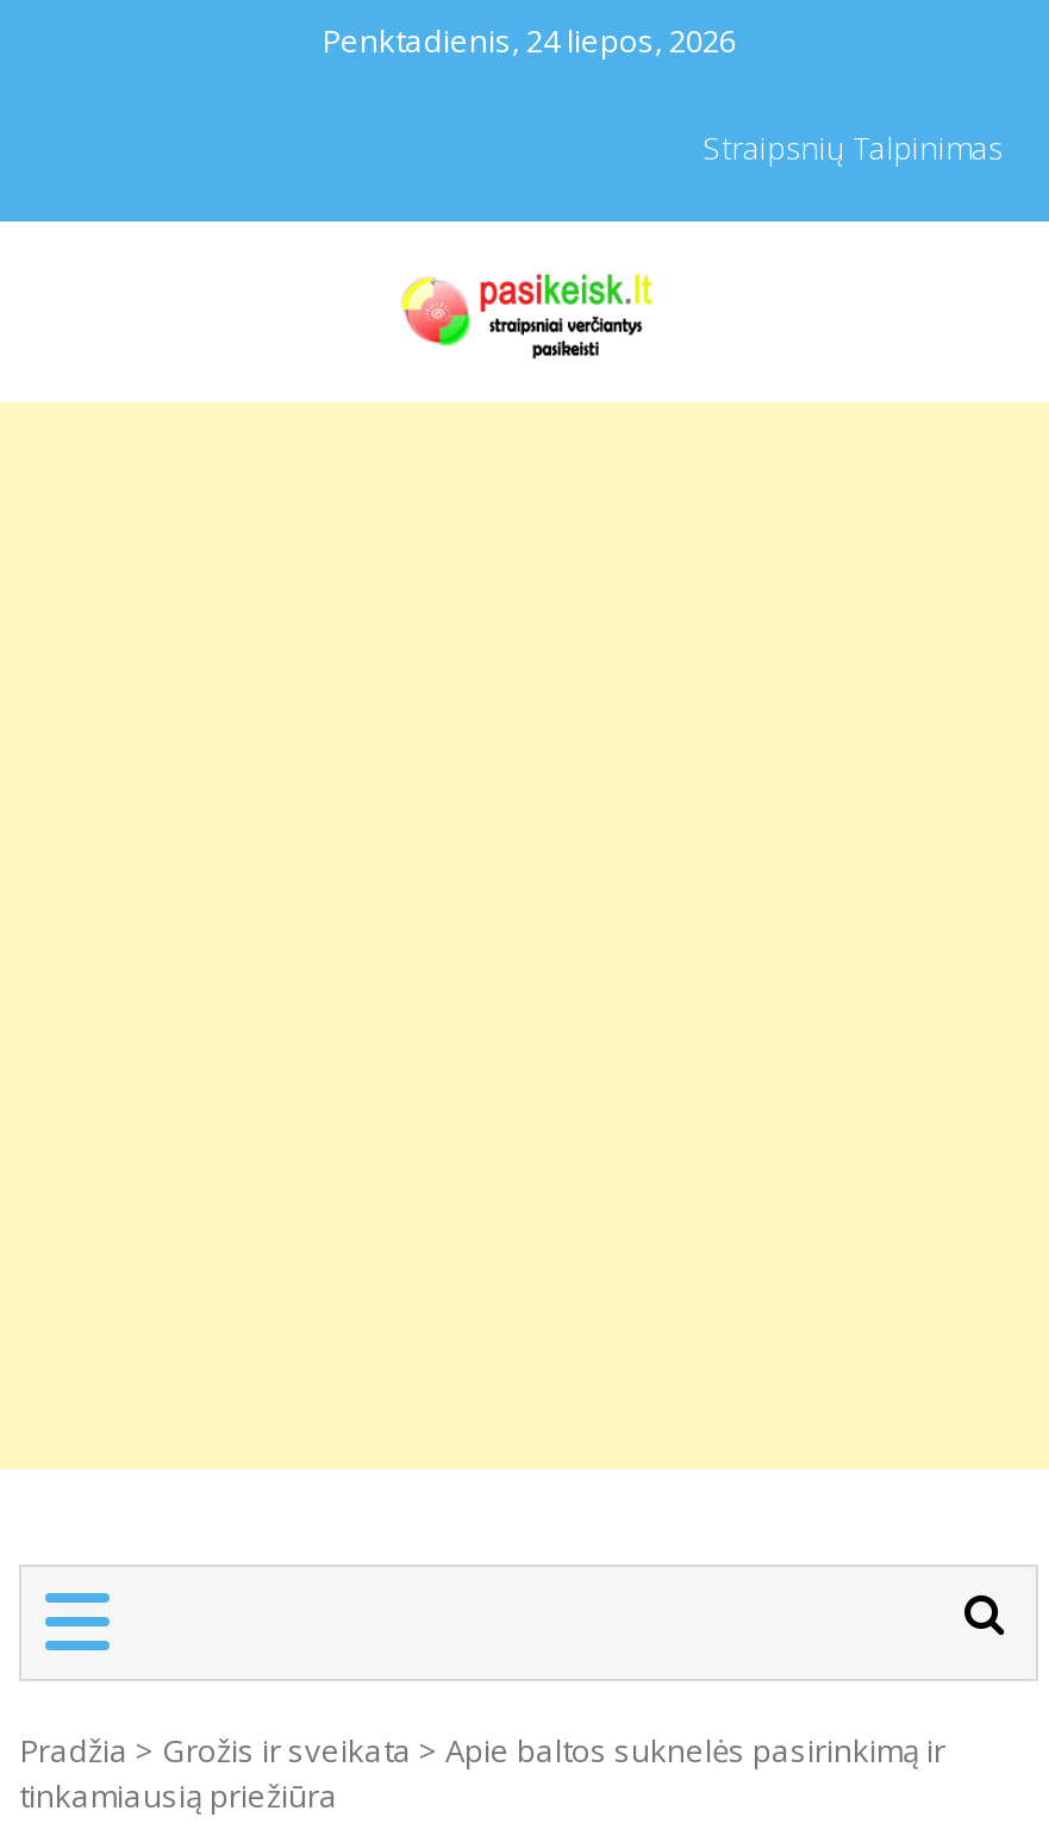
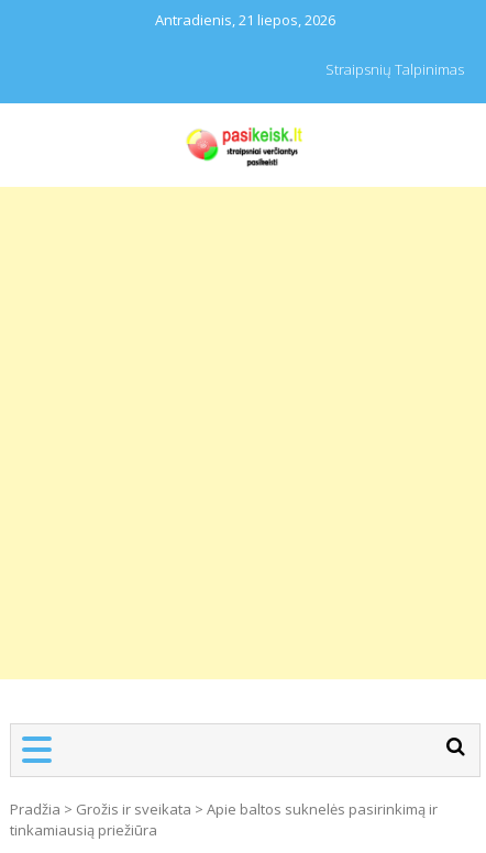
[321,19,736,62] Penktadienis, 24 liepos, 2026 -> [155,10,335,30] Antradienis, 21 liepos, 2026

